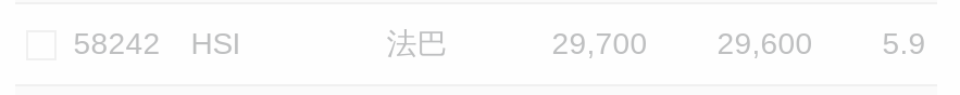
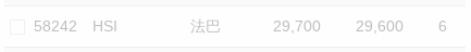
[552,26,926,60] 29,700 29,600 5.9 -> [273,17,447,35] 29,700 29,600 6

